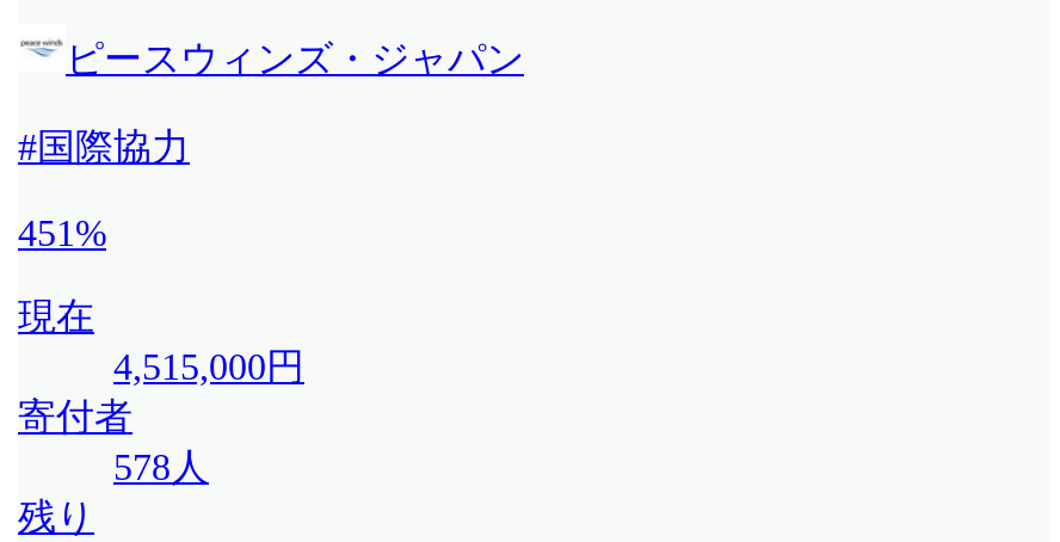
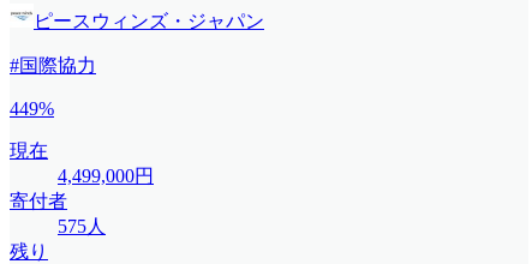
[18,212,106,253] 451% -> [10,98,54,119] 449%
[113,346,304,386] 4,515,000円 -> [58,165,154,186] 4,499,000円
[113,446,209,487] 578人 -> [58,216,106,236] 575人

